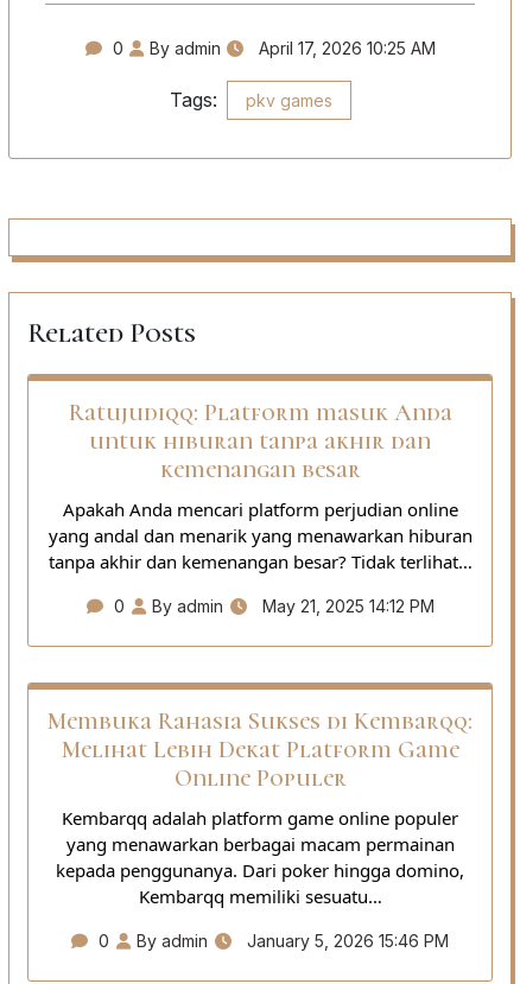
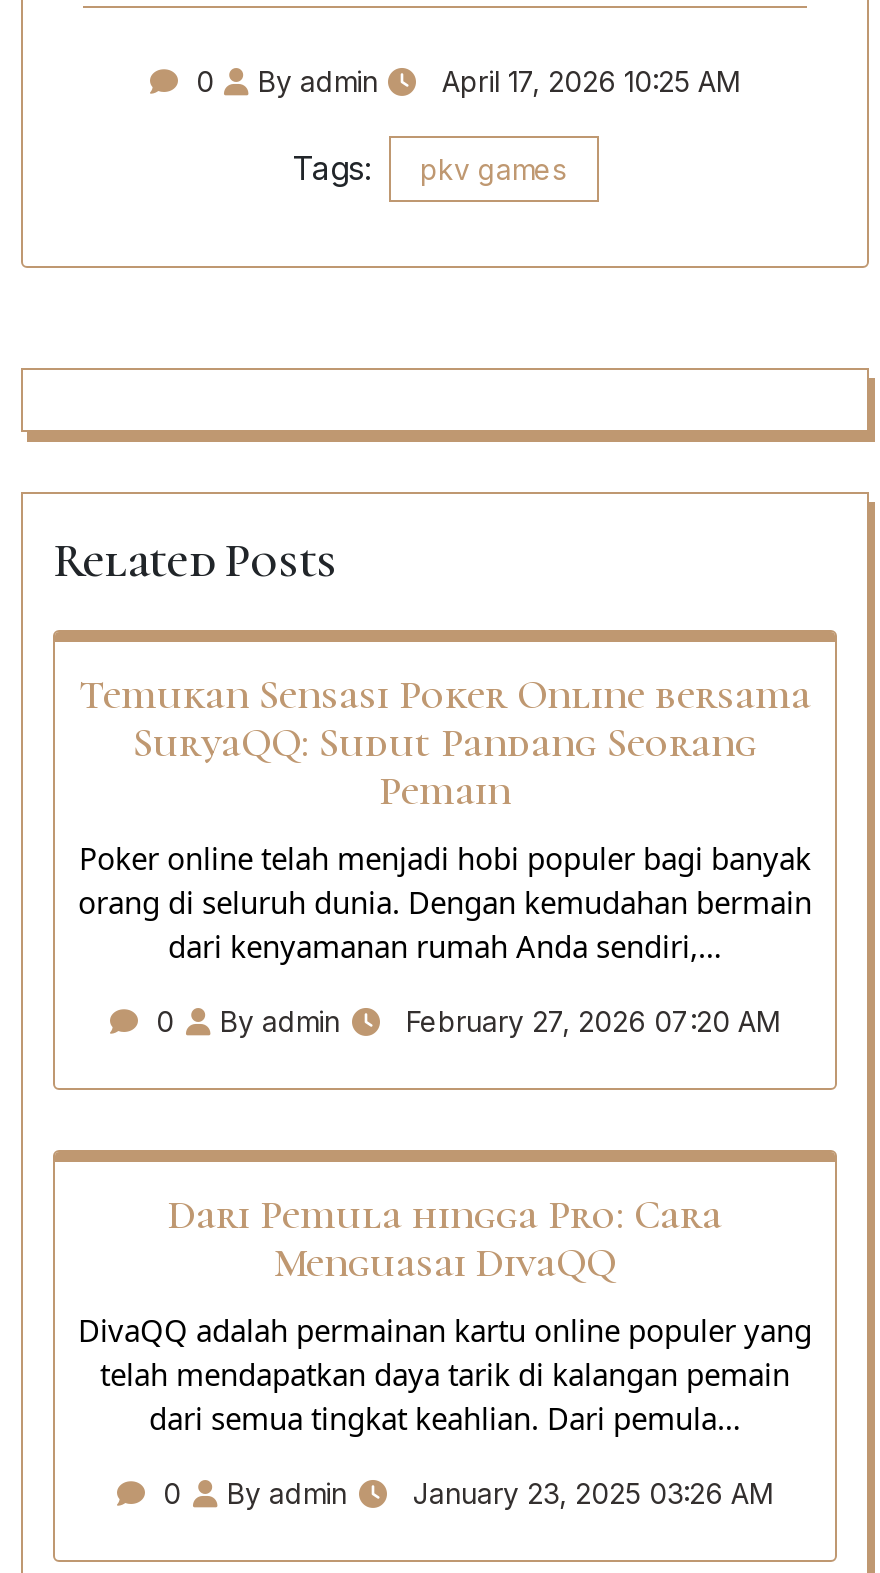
[68,398,452,484] Ratujudiqq: Platform masuk Anda | untuk hiburan tanpa akhir dan | kemenangan besar -> [79,671,811,815] Temukan Sensasi Poker Online bersama | SuryaQQ: Sudut Pandang Seorang | Pemain
[48,497,472,573] Apakah Anda mencari platform perjudian online | yang andal dan menarik yang menawarkan hiburan | tanpa akhir dan kemenangan besar? Tidak terlihat… -> [78,837,812,965] Poker online telah menjadi hobi populer bagi banyak | orang di seluruh dunia. Dengan kemudahan bermain | dari kenyamanan rumah Anda sendiri,…
[109,595,434,615] 0 By admin May 21, 2025 14:12 PM -> [148,1003,780,1037] 0 By admin February 27, 2026 07:20 AM
[47,707,473,792] Membuka Rahasia Sukses di Kembarqq: | Melihat Lebih Dekat Platform Game | Online Populer -> [168,1191,722,1287] Dari Pemula hingga Pro: Cara | Menguasai DivaQQ
[56,805,464,907] Kembarqq adalah platform game online populer | yang menawarkan berbagai macam permainan | kepada penggunanya. Dari poker hingga domino, | Kembarqq memiliki sesuatu… -> [78,1309,812,1437] DivaQQ adalah permainan kartu online populer yang | telah mendapatkan daya tarik di kalangan pemain | dari semua tingkat keahlian. Dari pemula…
[94,930,449,950] 0 By admin January 5, 2026 15:46 PM -> [155,1475,773,1509] 0 By admin January 23, 2025 03:26 AM

